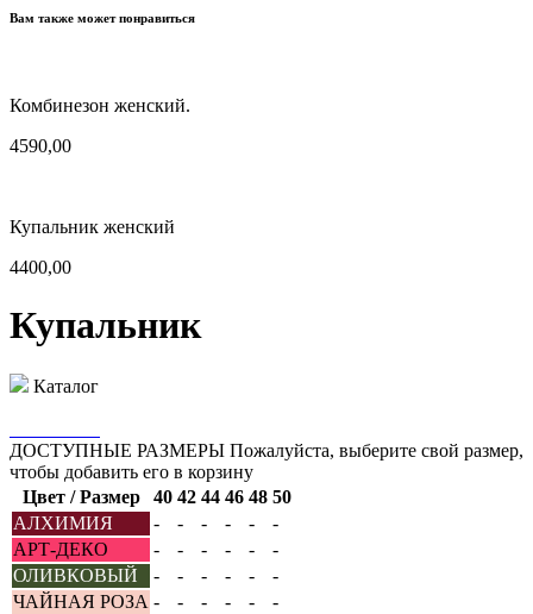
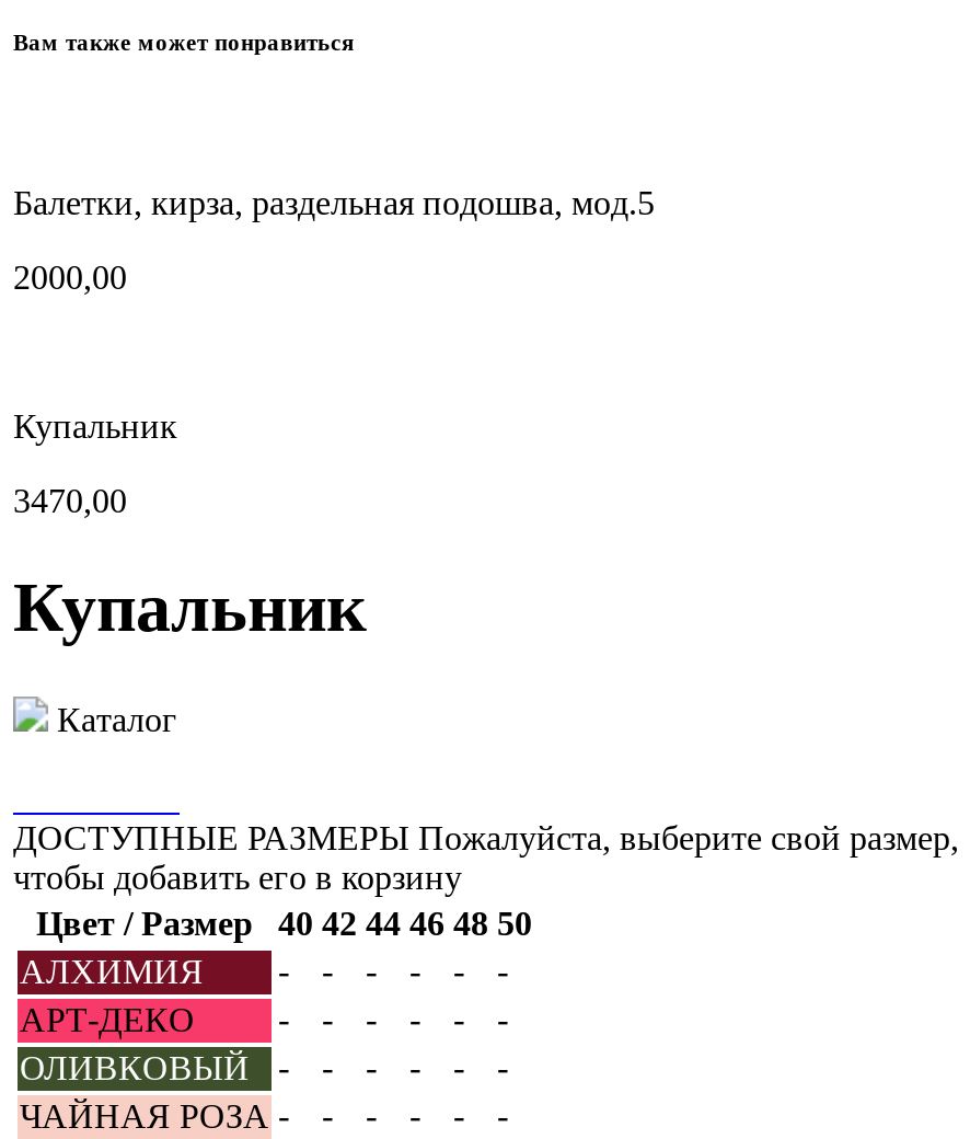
[10,95,190,115] Комбинезон женский. -> [13,184,655,221] Балетки, кирза, раздельная подошва, мод.5
[10,136,71,156] 4590,00 -> [13,258,127,295] 2000,00
[10,216,175,237] Купальник женский -> [13,407,177,444] Купальник
[10,257,71,277] 4400,00 -> [13,482,127,519] 3470,00

